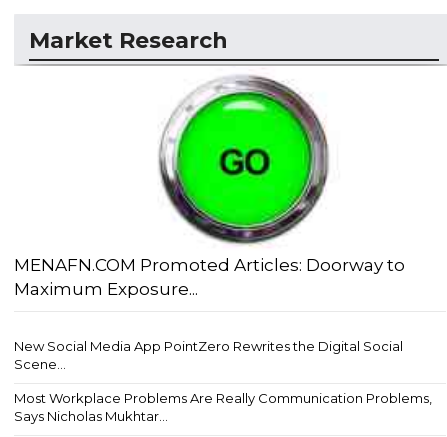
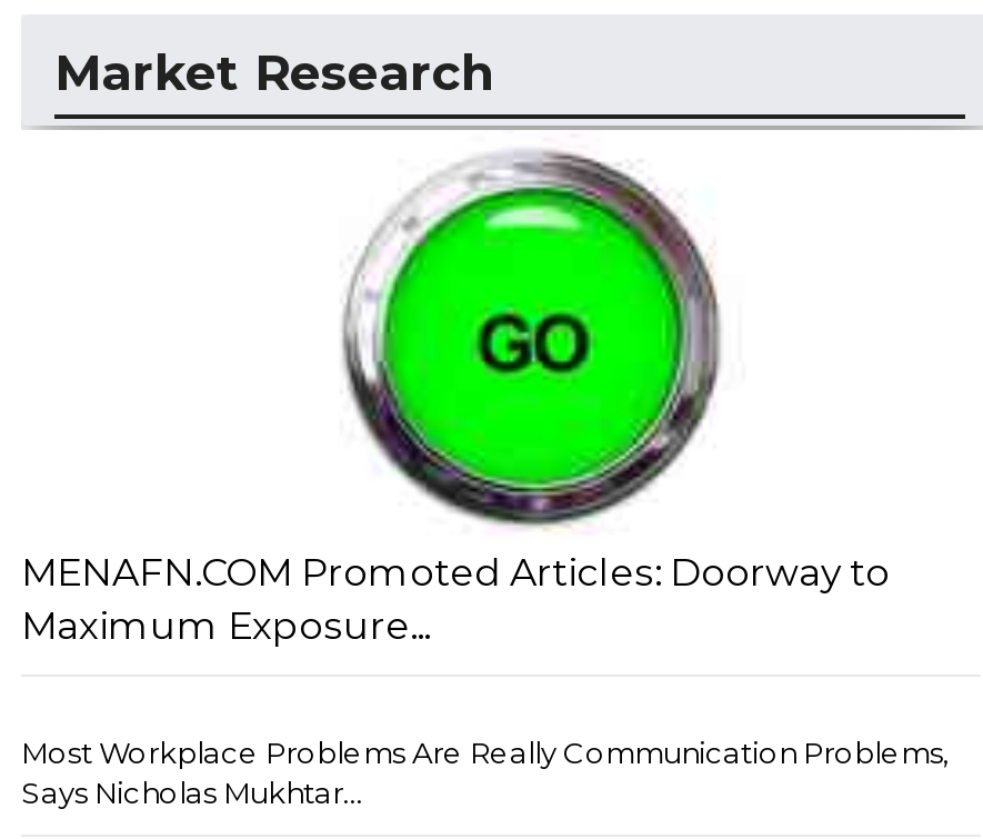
[14,338,403,372] New Social Media App PointZero Rewrites the Digital Social | Scene... -> none

